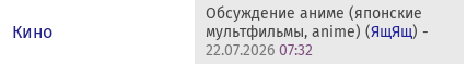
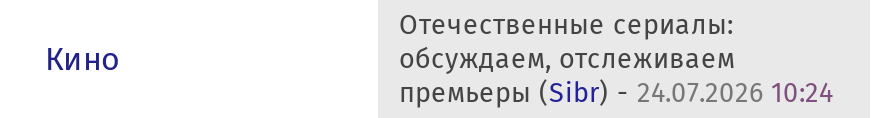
[206,4,429,60] Обсуждение аниме (японские | мультфильмы, anime) (ЯщЯщ) - | 22.07.2026 07:32 -> [399,8,833,110] Отечественные сериалы: | обсуждаем, отслеживаем | премьеры (Sibr) - 24.07.2026 10:24

